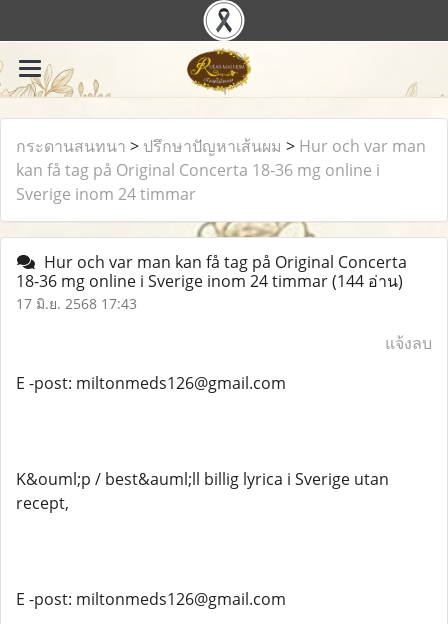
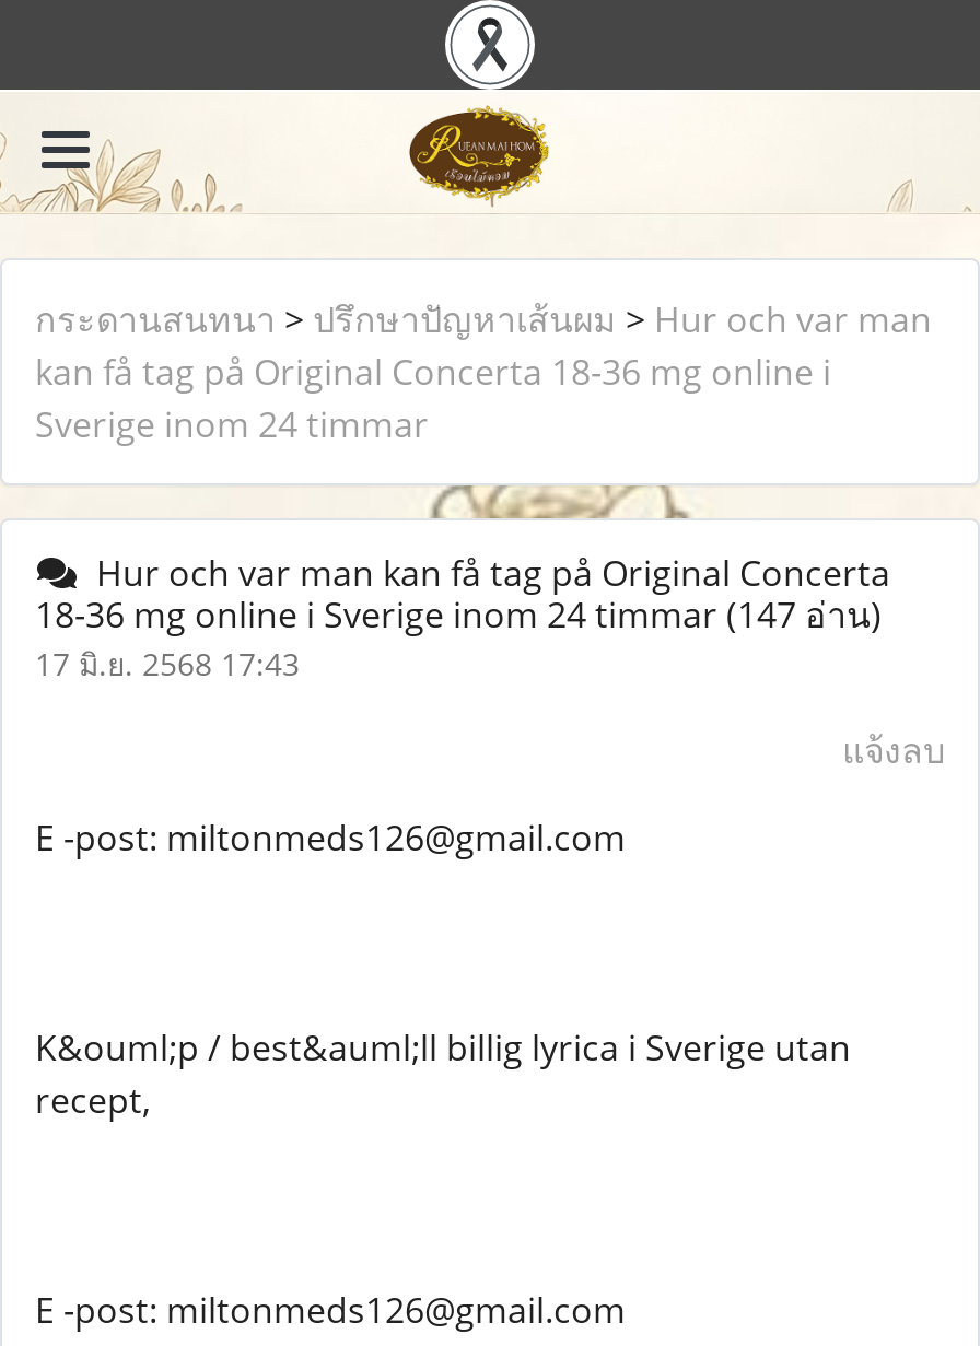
[16,270,403,292] 18-36 mg online i Sverige inom 24 timmar (144 อ่าน) -> [35,590,882,639] 18-36 mg online i Sverige inom 24 timmar (147 อ่าน)

